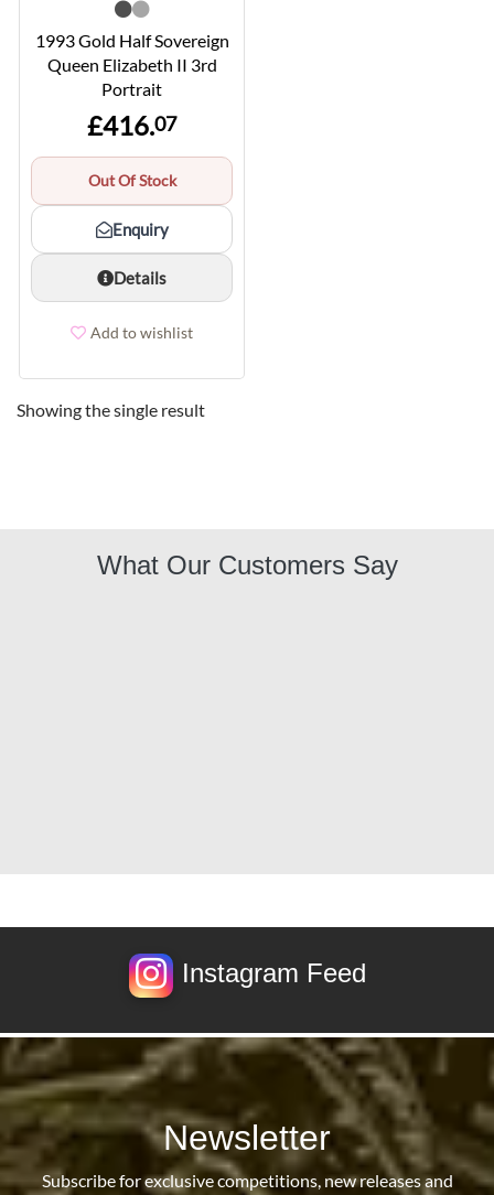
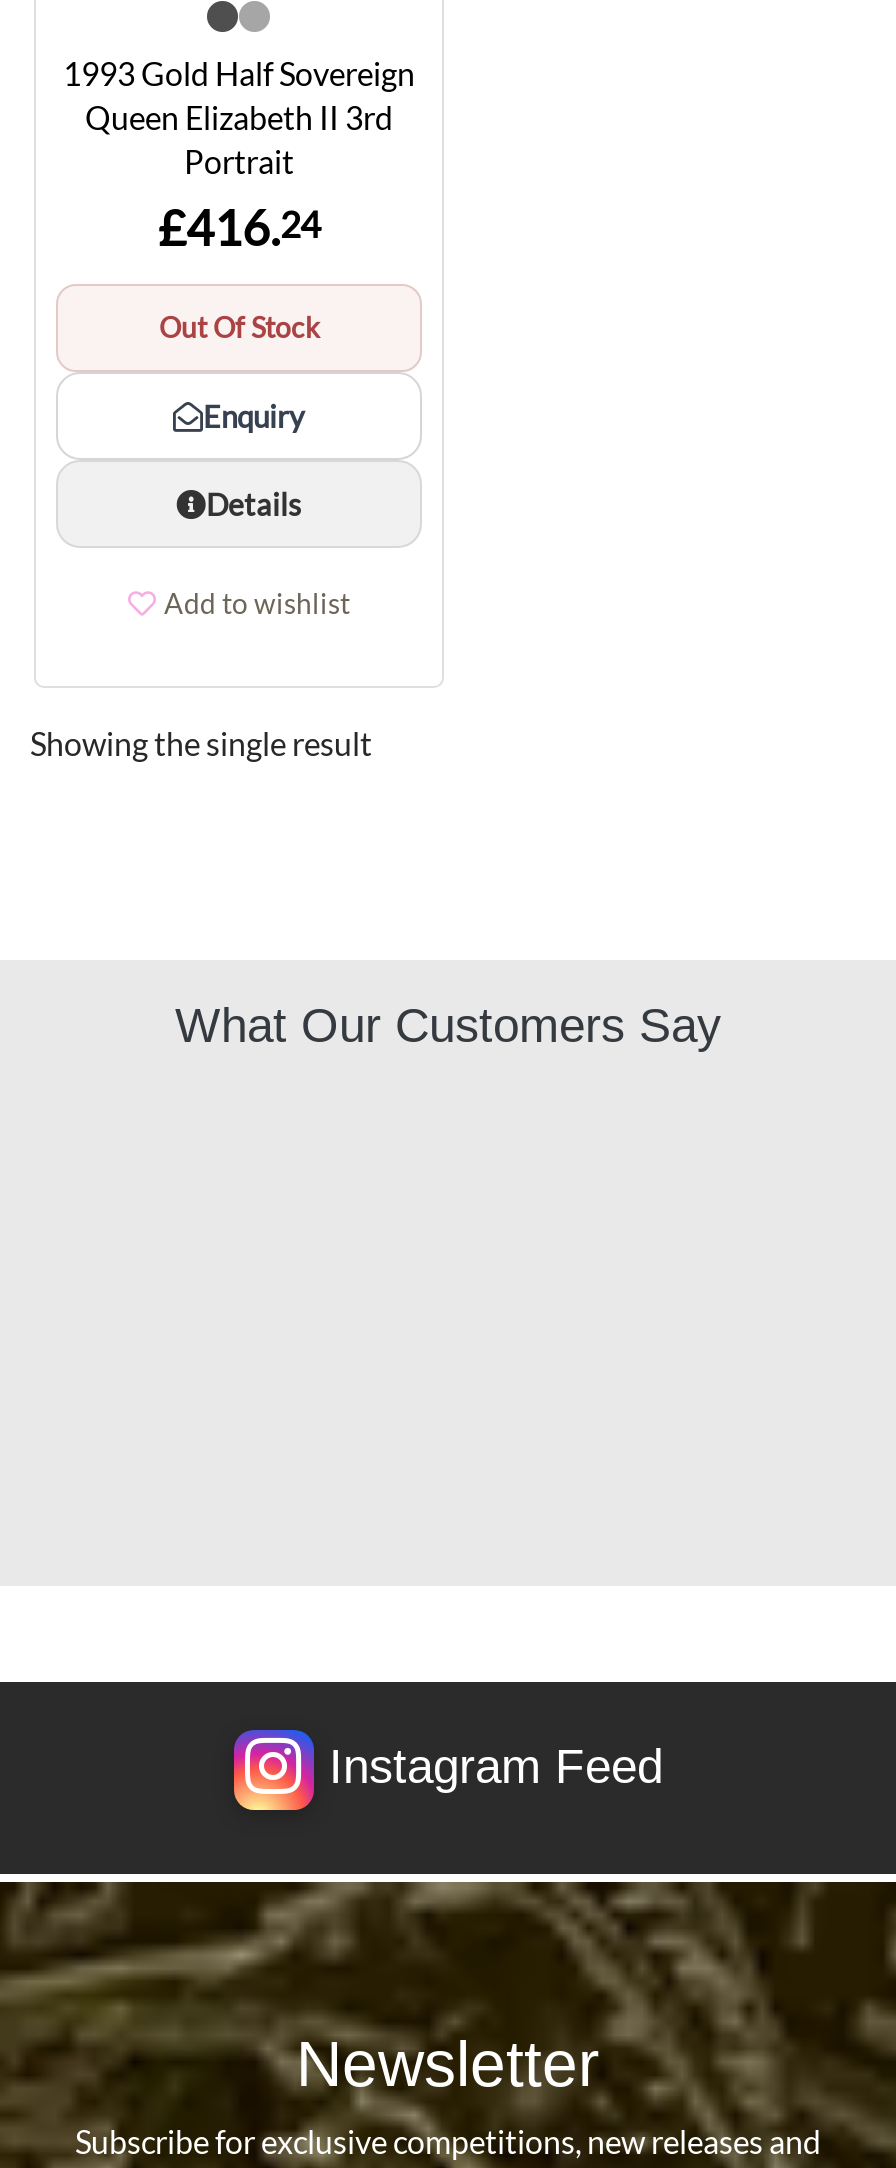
[87,110,176,142] £416.07 -> [158,199,320,257] £416.24

